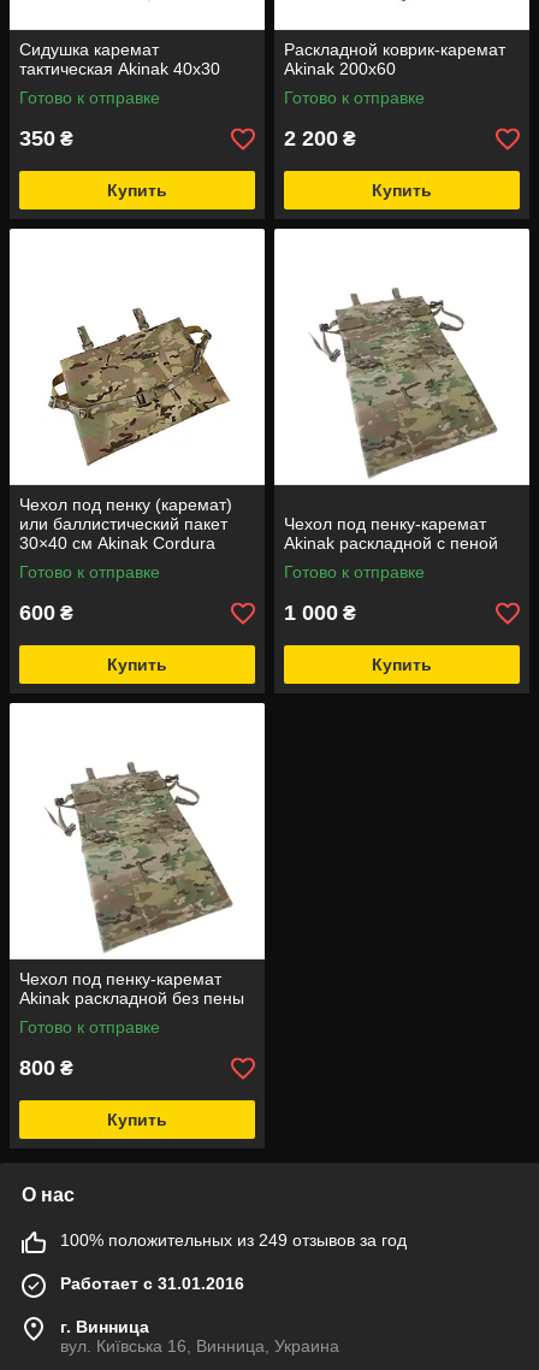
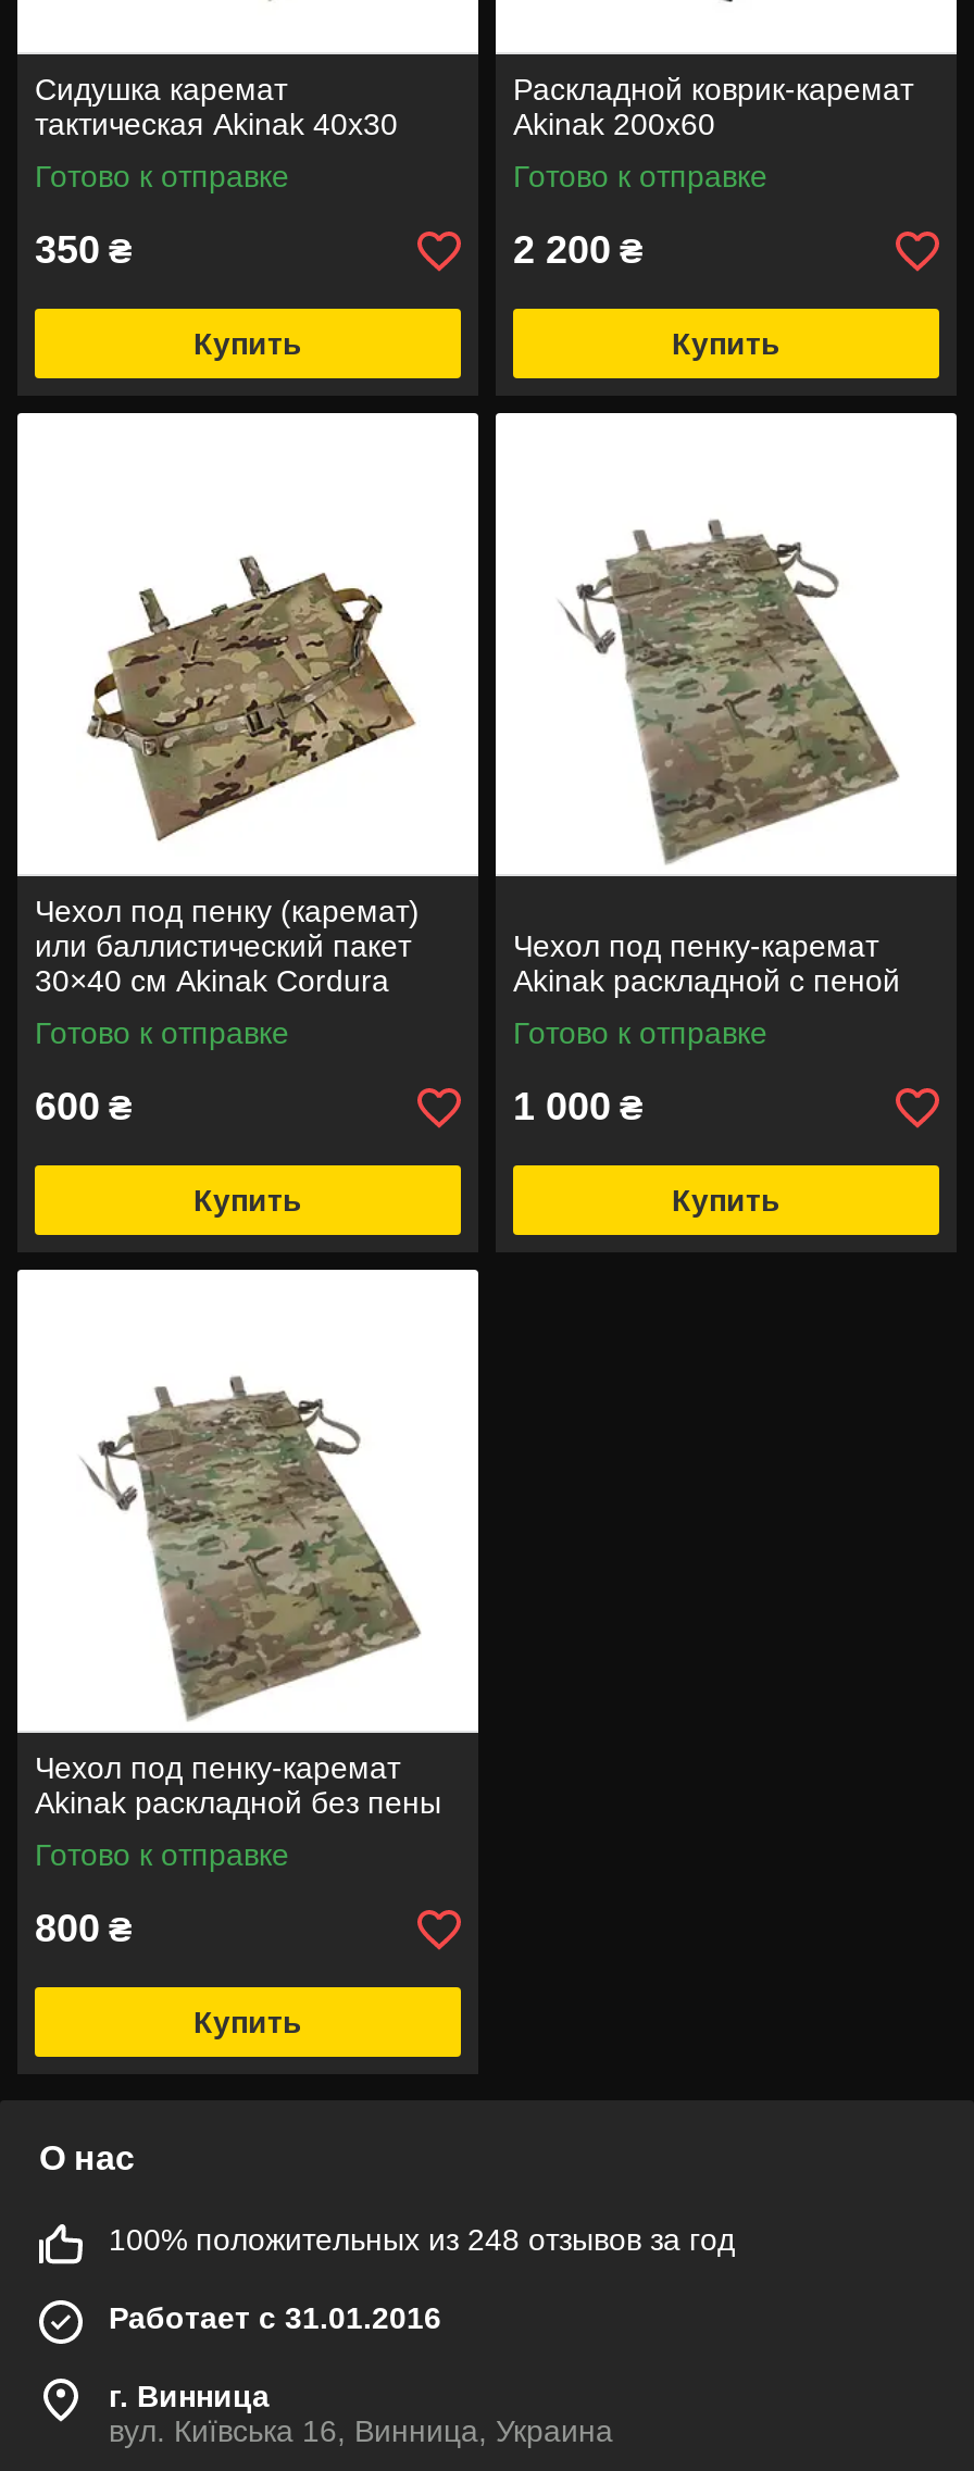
[60,1230,407,1250] 100% положительных из 249 отзывов за год -> [109,2222,735,2257] 100% положительных из 248 отзывов за год

